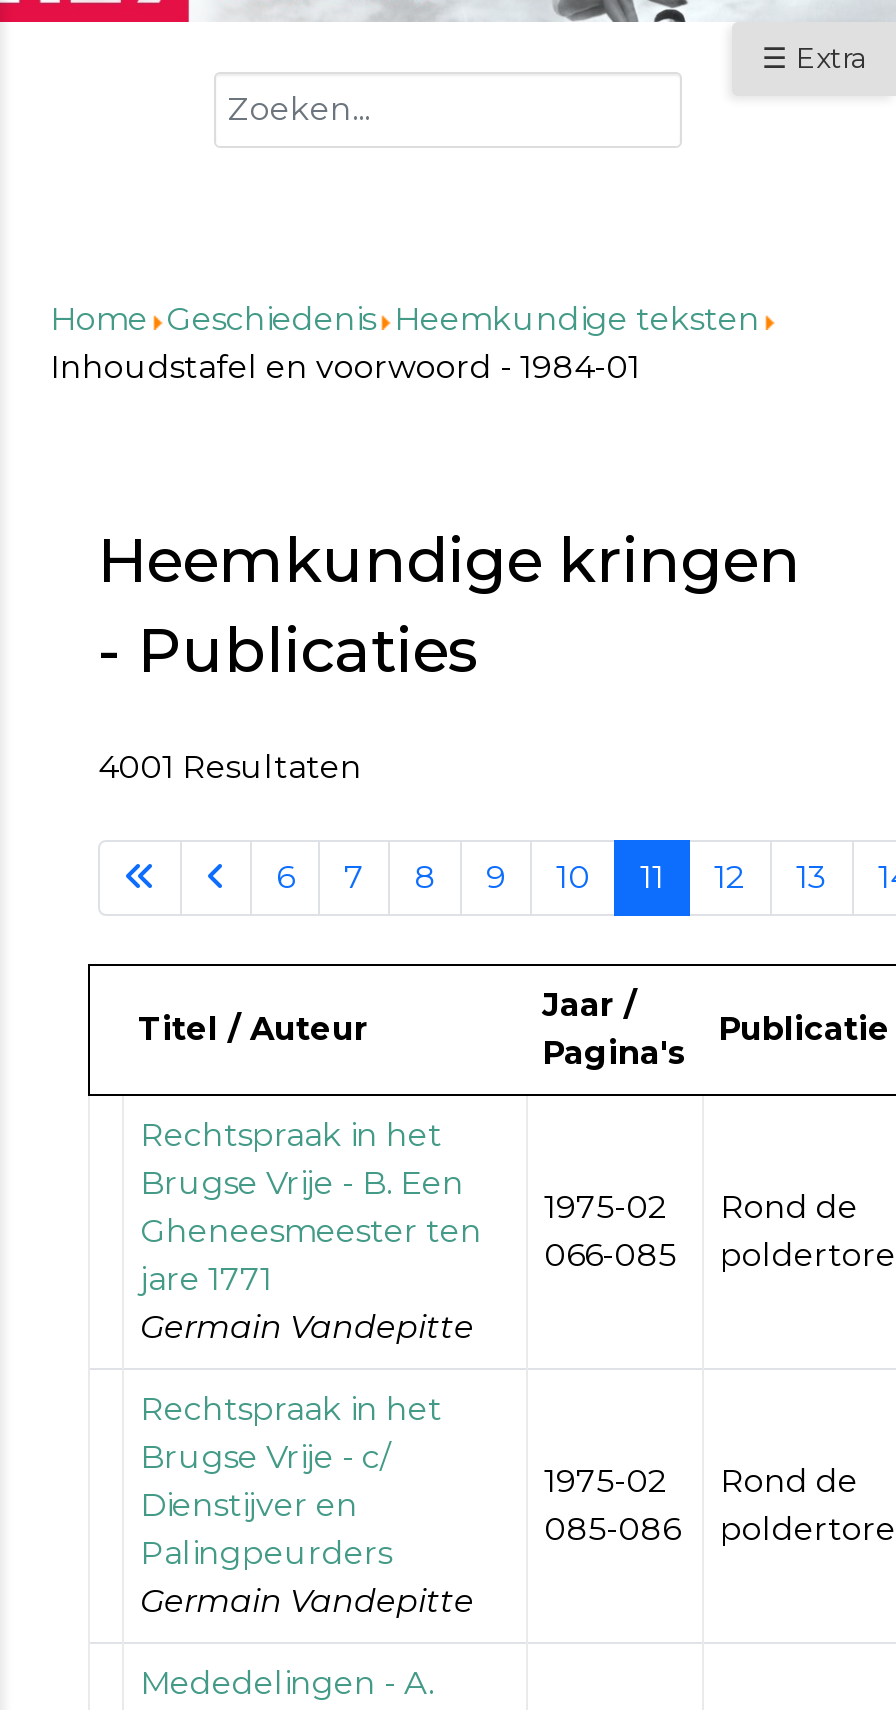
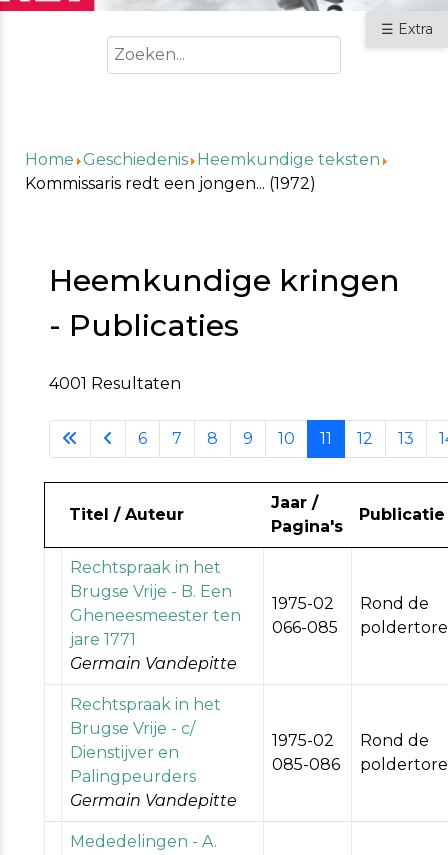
[50,348,640,386] Inhoudstafel en voorwoord - 1984-01 -> [25,174,316,193] Kommissaris redt een jongen... (1972)

